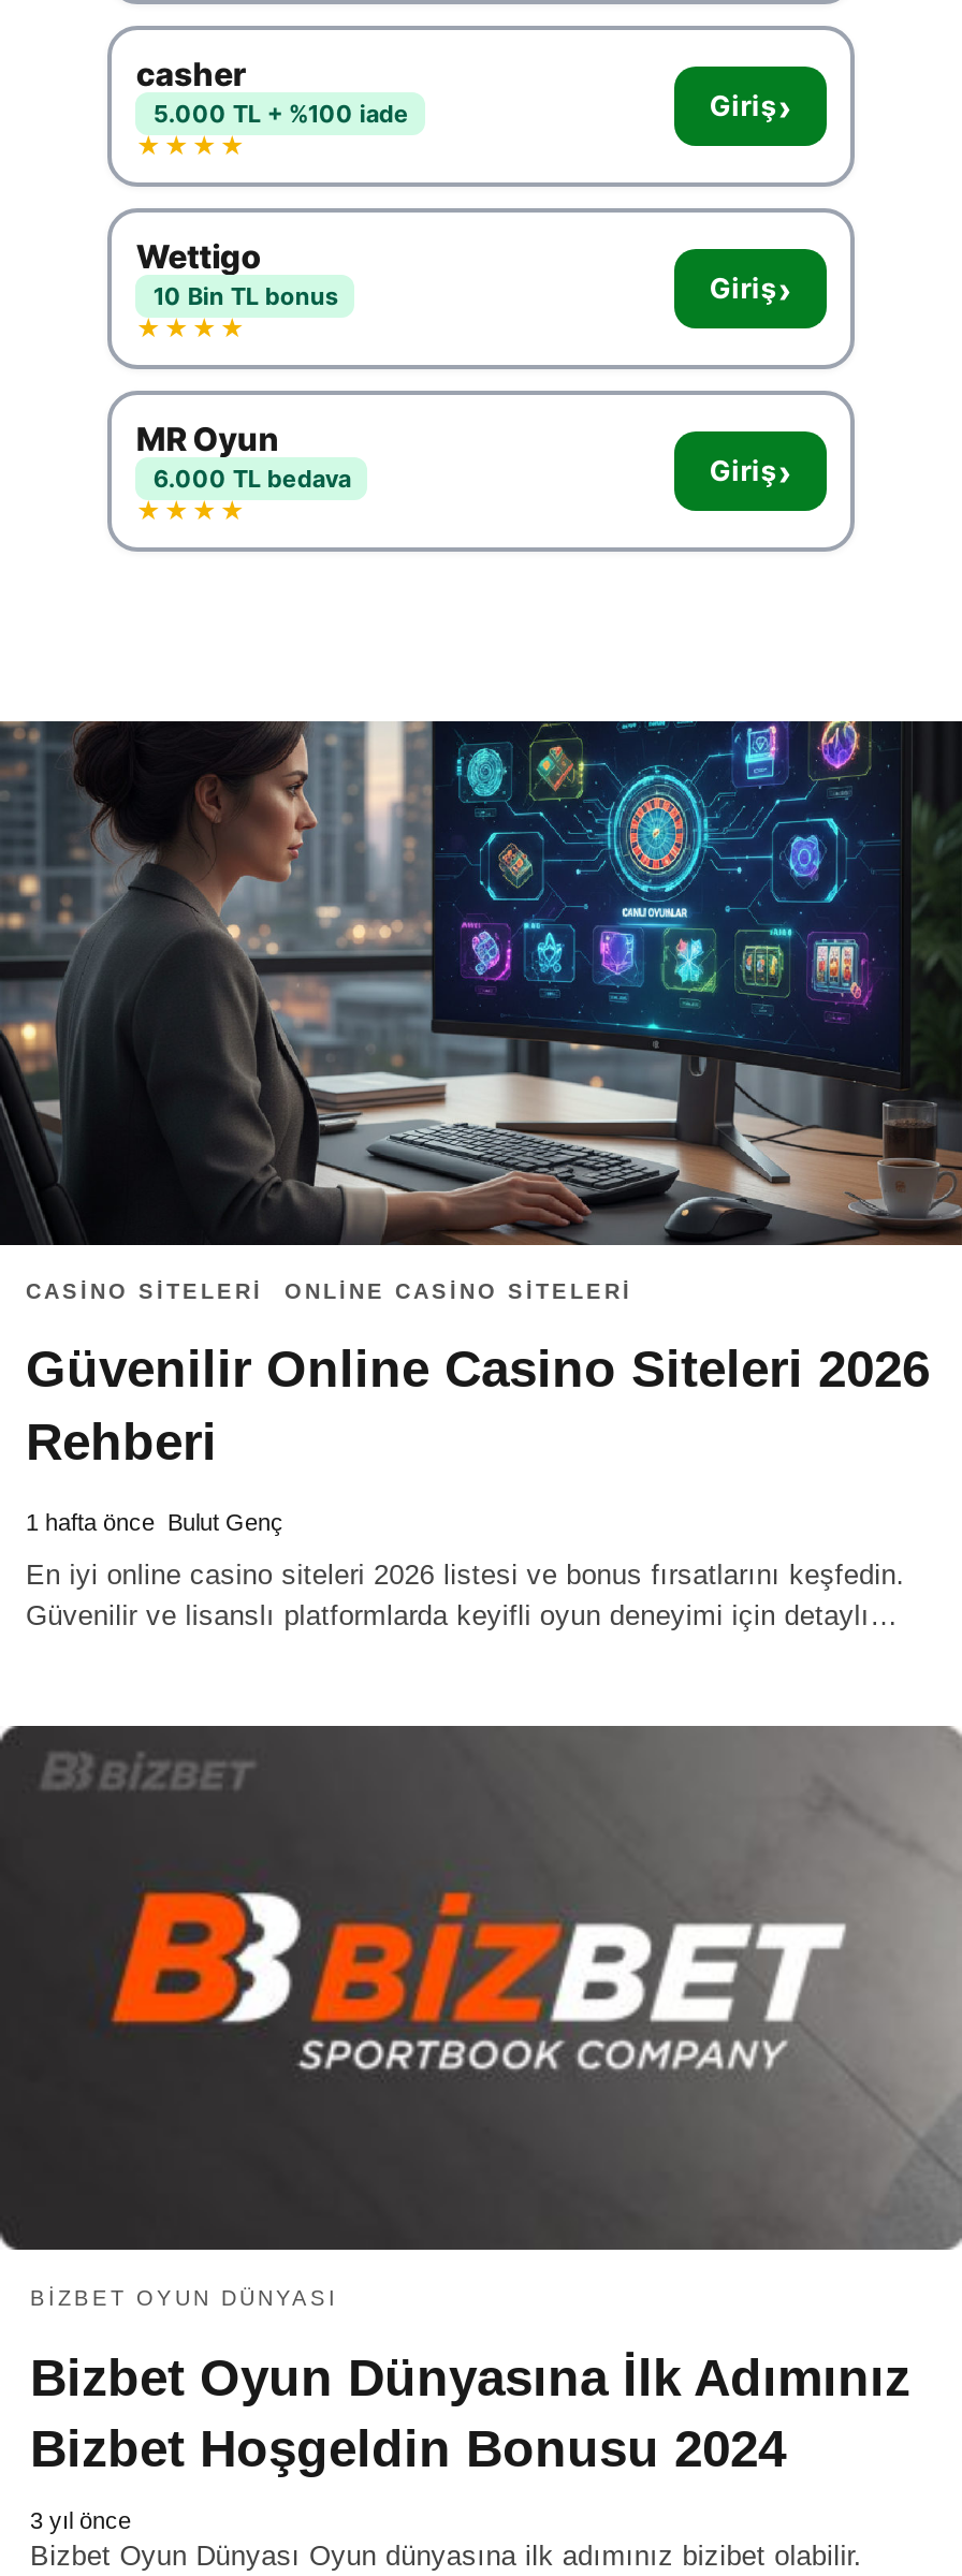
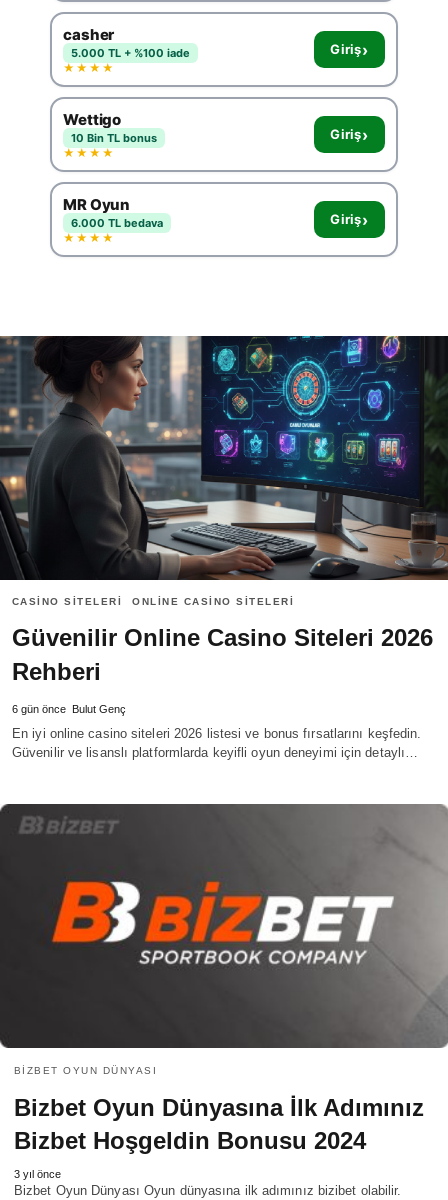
[26,1509,283,1535] 1 hafta önce Bulut Genç -> [12,703,126,715] 6 gün önce Bulut Genç

